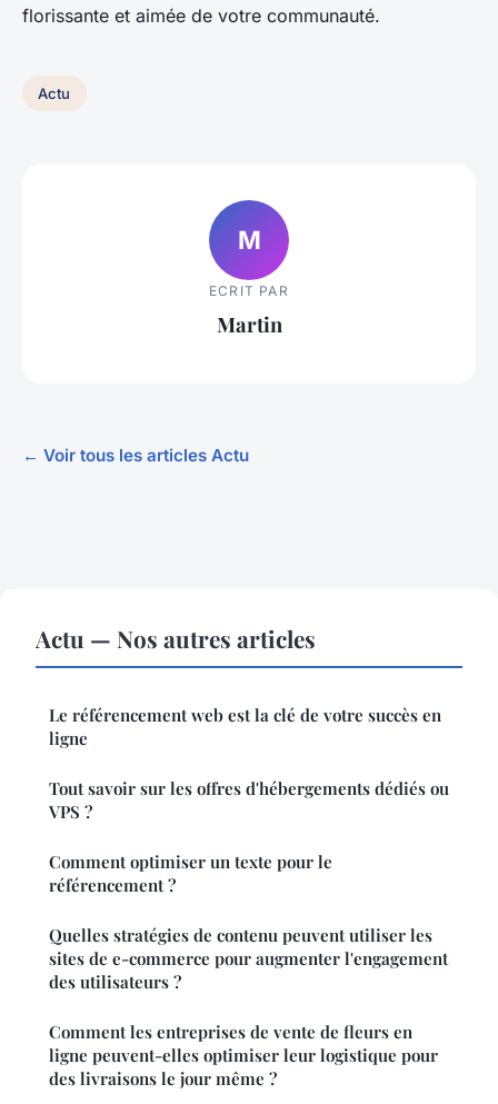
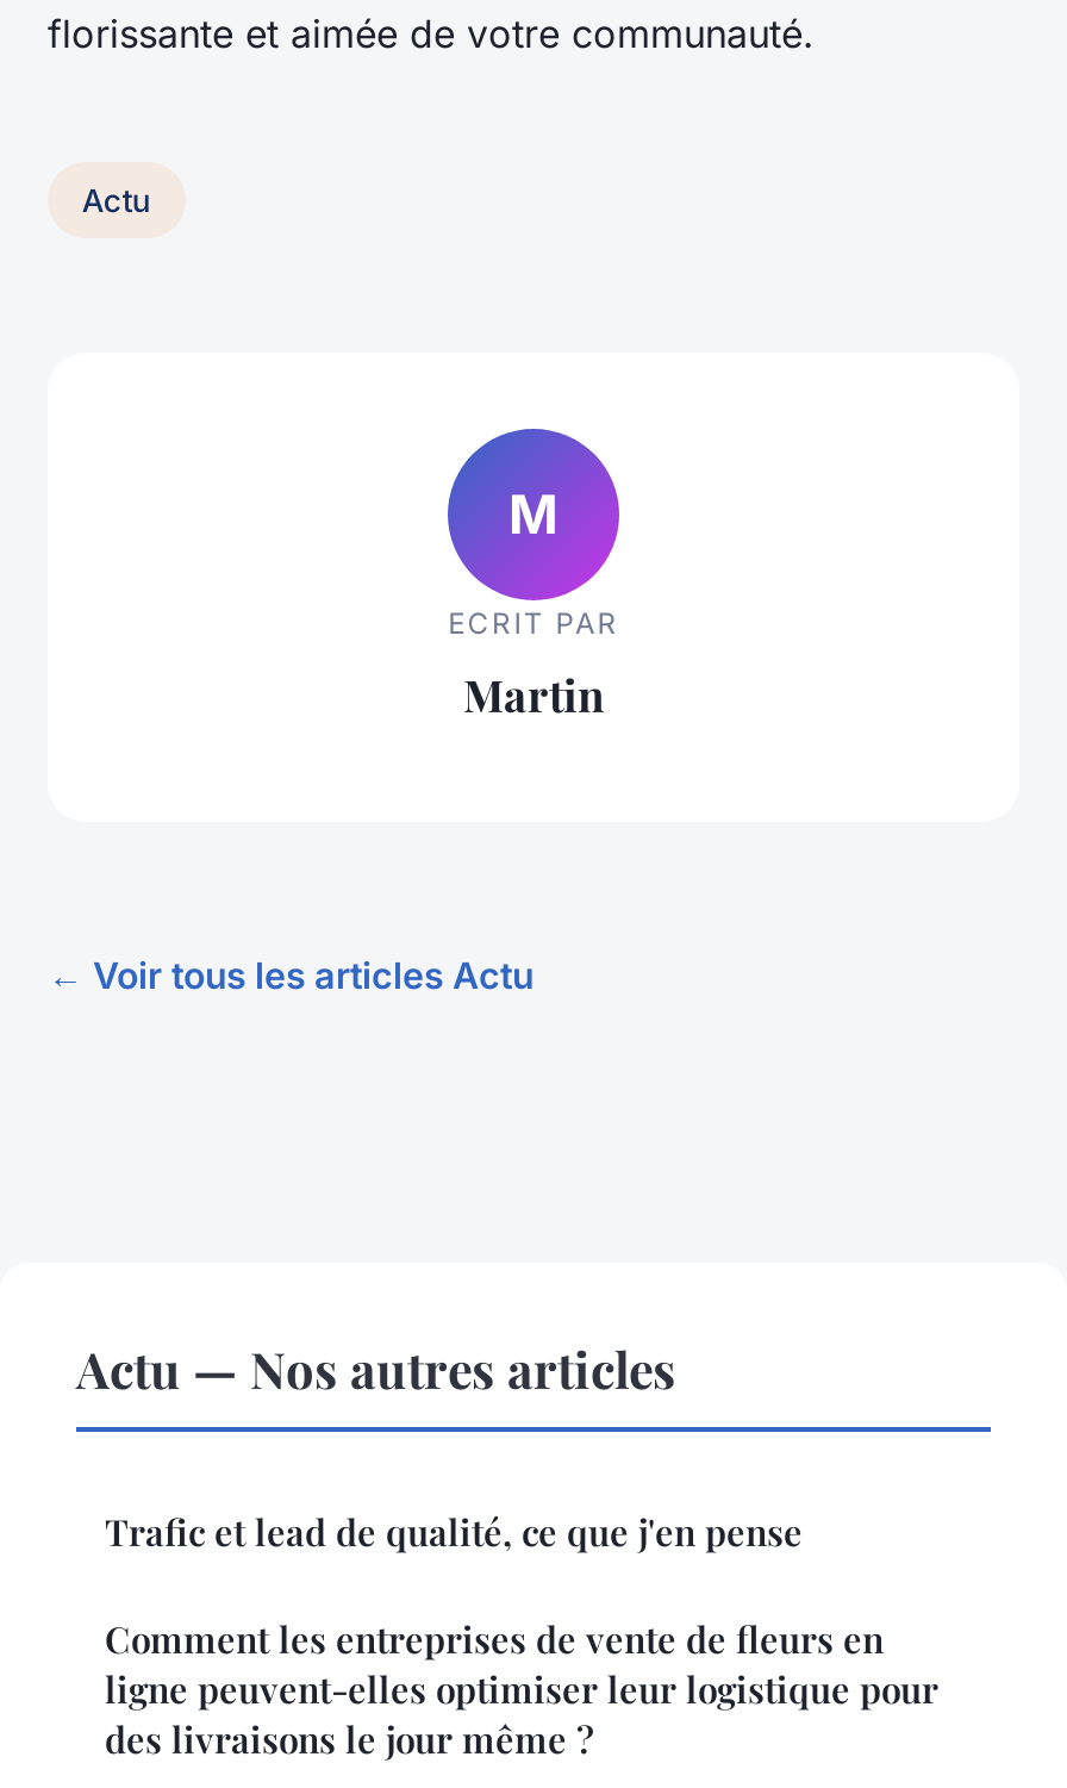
[49,704,449,993] Le référencement web est la clé de votre succès en | ligne | Tout savoir sur les offres d'hébergements dédiés ou | VPS ? | Comment optimiser un texte pour le | référencement ? | Quelles stratégies de contenu peuvent utiliser les | sites de e-commerce pour augmenter l'engagement | des utilisateurs ? -> [105,1509,803,1556] Trafic et lead de qualité, ce que j'en pense

